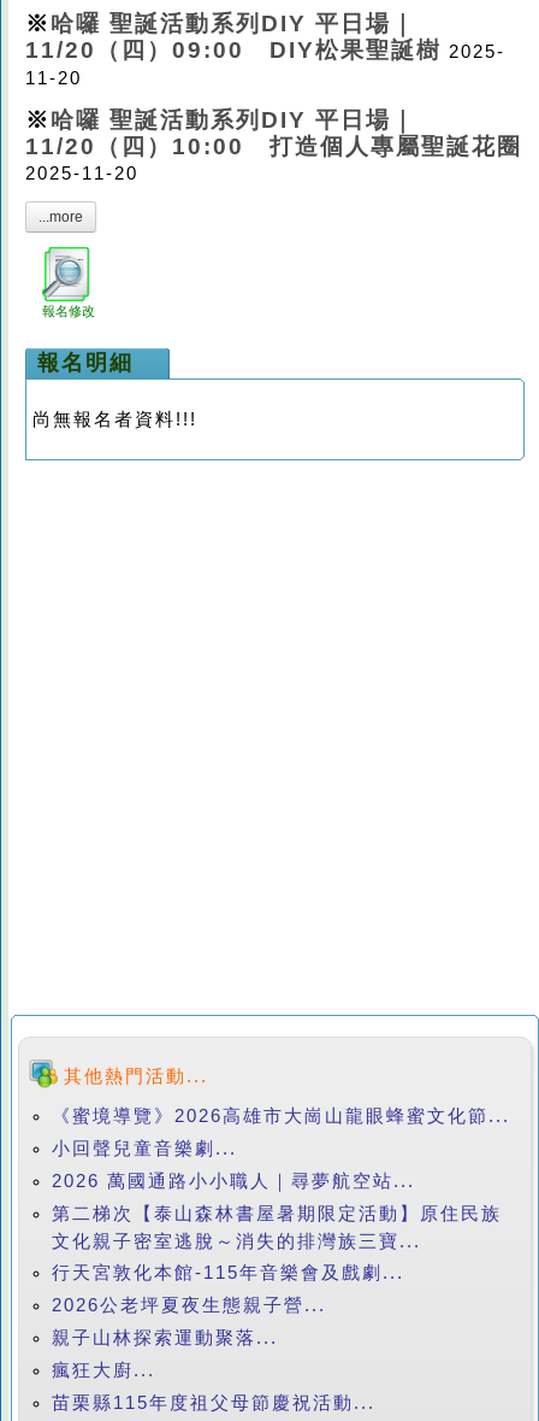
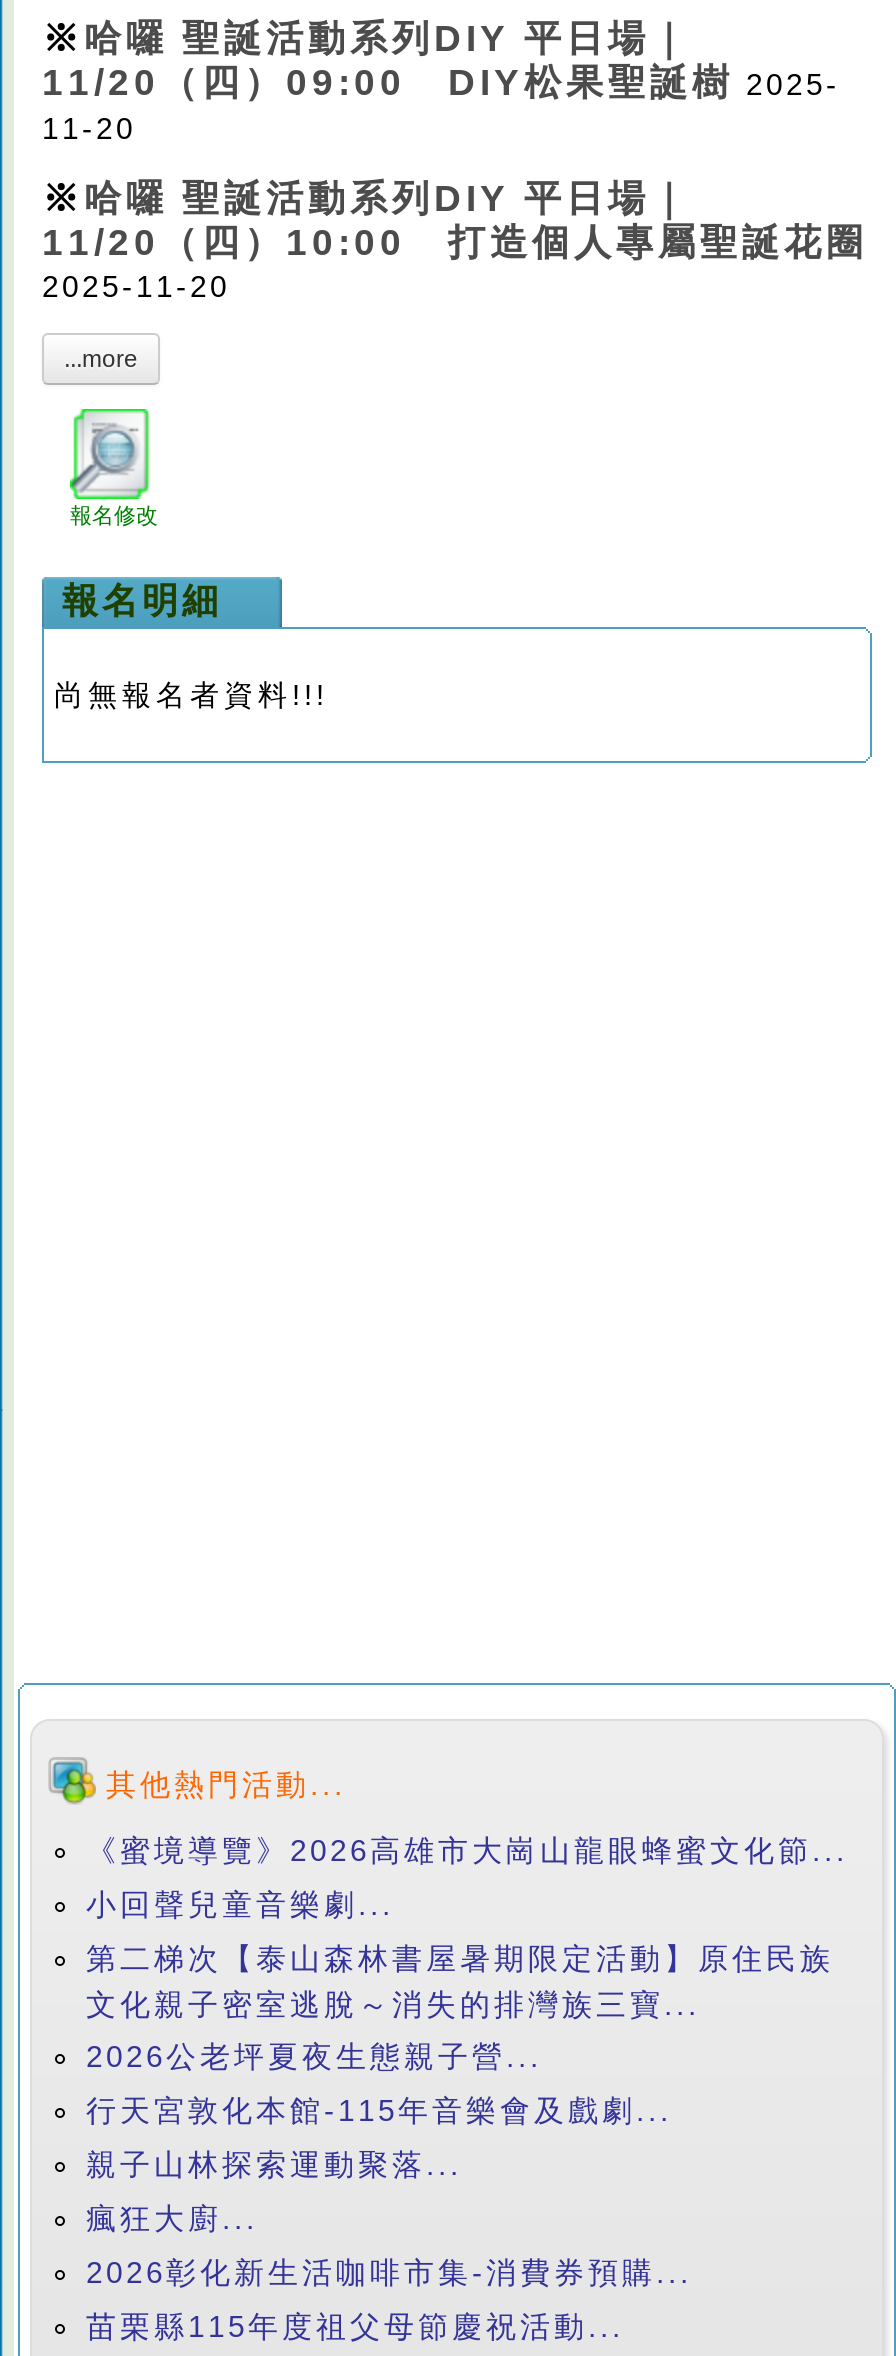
[52,1170,415,1191] 2026 萬國通路小小職人｜尋夢航空站... -> none
moved [52,1203,502,1250] -> [86,1941,834,2019]: 第二梯次【泰山森林書屋暑期限定活動】原住民族 | 文化親子密室逃脫～消失的排灣族三寶...
moved [52,1294,326,1315] -> [86,2039,542,2073]: 2026公老坪夏夜生態親子營...
moved [52,1327,278,1380] -> [86,2147,462,2235]: 親子山林探索運動聚落... | 瘋狂大廚...
none -> [86,2255,692,2289] 2026彰化新生活咖啡市集-消費券預購...

